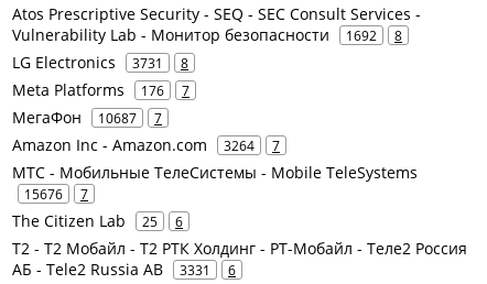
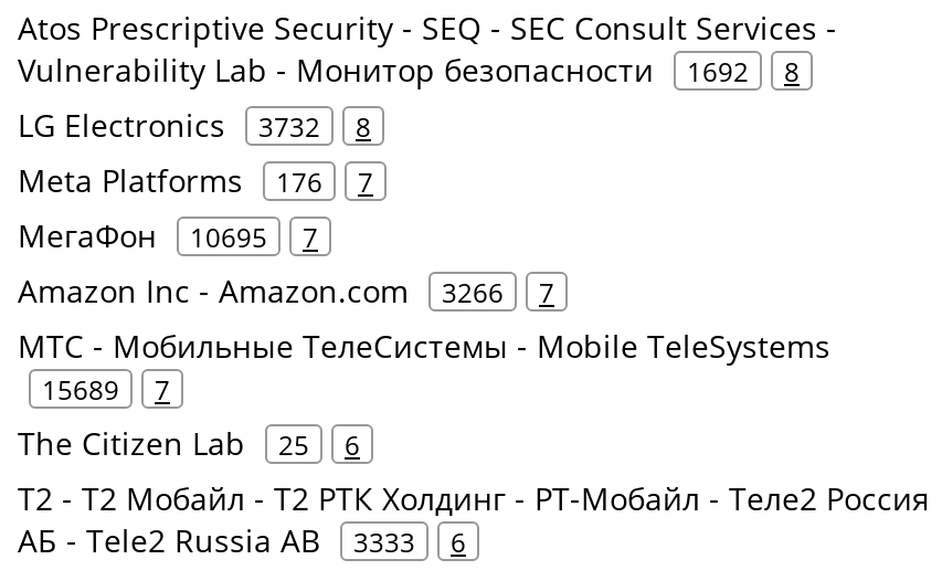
[12,52,188,73] LG Electronics 3731 8 -> [18,104,371,146] LG Electronics 3732 8
[12,107,162,128] МегаФон 10687 7 -> [18,214,318,256] МегаФон 10695 7
[12,134,280,155] Amazon Inc - Amazon.com 3264 7 -> [18,270,554,312] Amazon Inc - Amazon.com 3266 7
[24,185,88,203] 15676 7 -> [42,371,170,407] 15689 7
[180,261,210,278] 3331 -> [353,524,415,559] 3333

